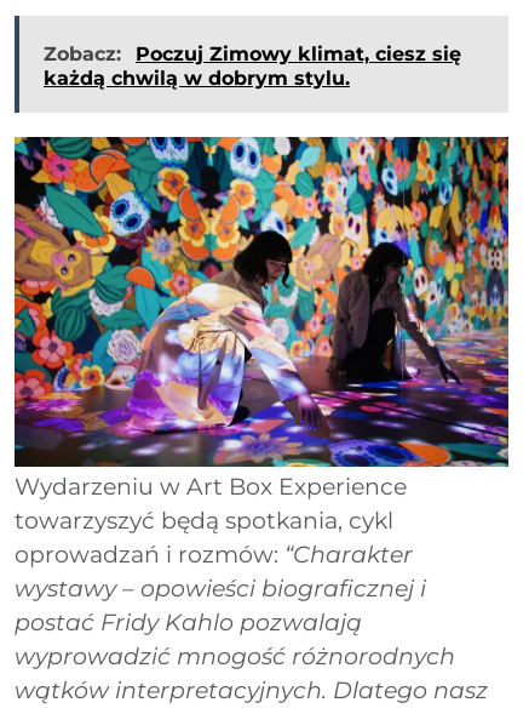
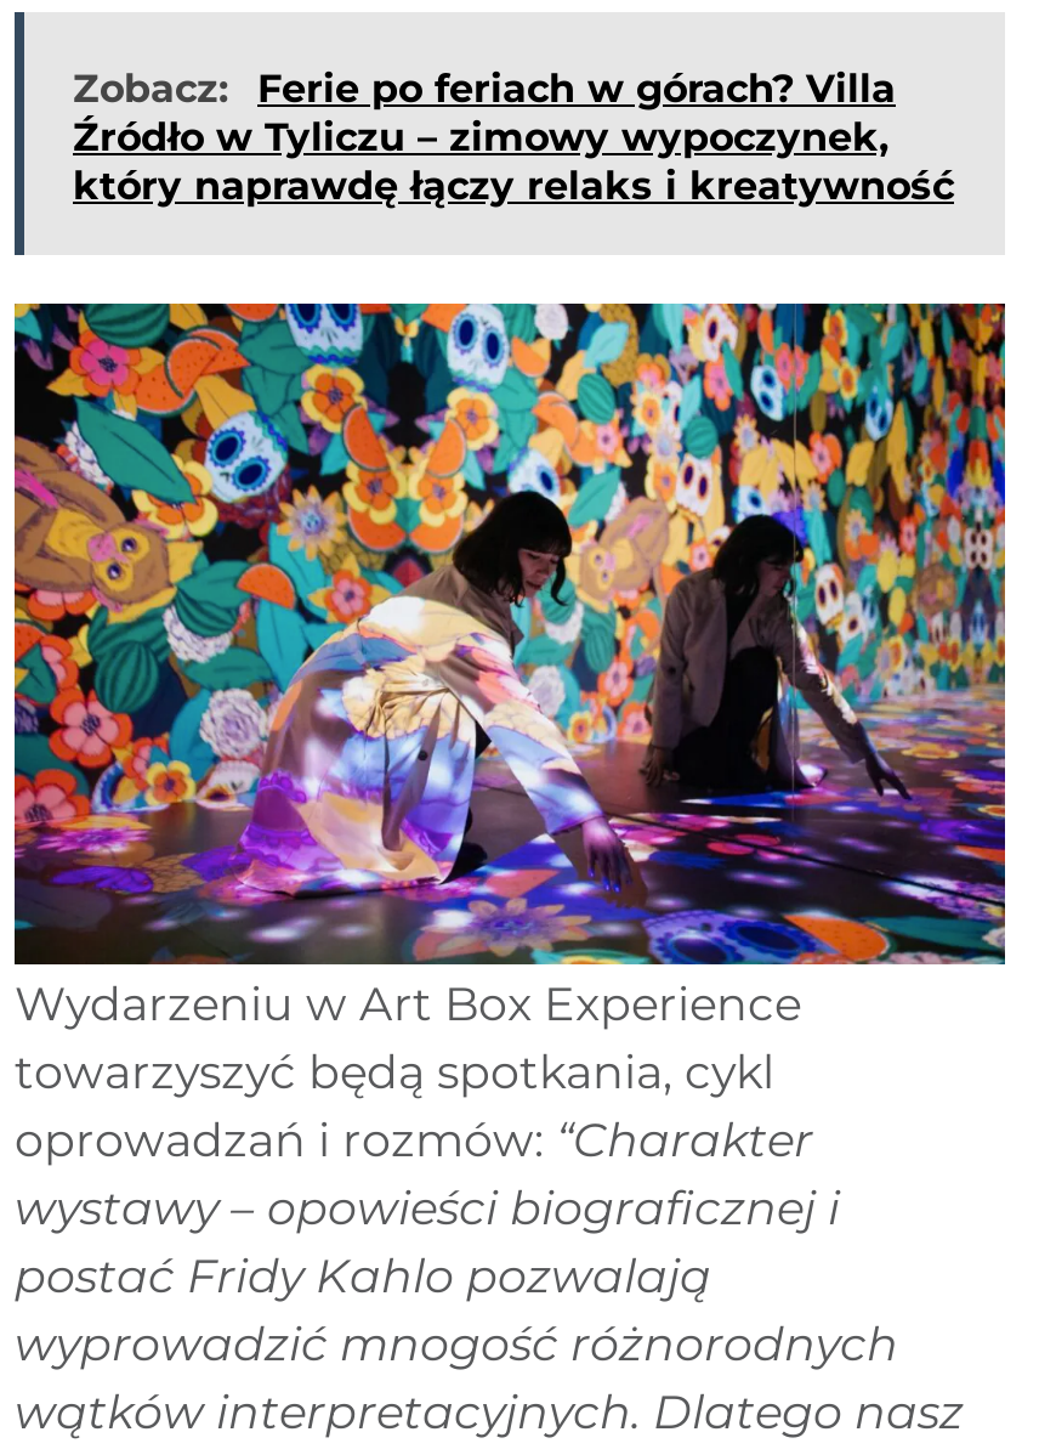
[44,42,461,89] Poczuj Zimowy klimat, ciesz się | każdą chwilą w dobrym stylu. -> [73,66,954,210] Ferie po feriach w górach? Villa | Źródło w Tyliczu – zimowy wypoczynek, | który naprawdę łączy relaks i kreatywność

